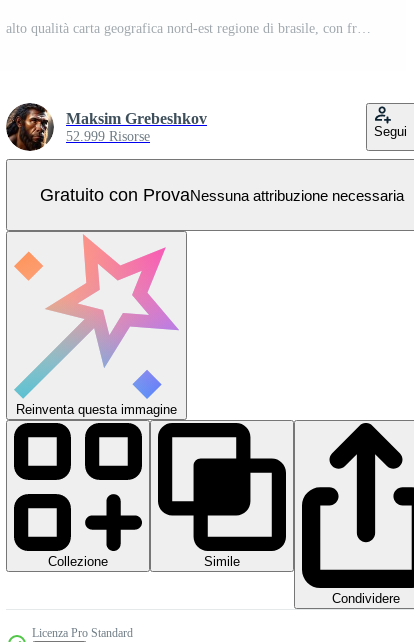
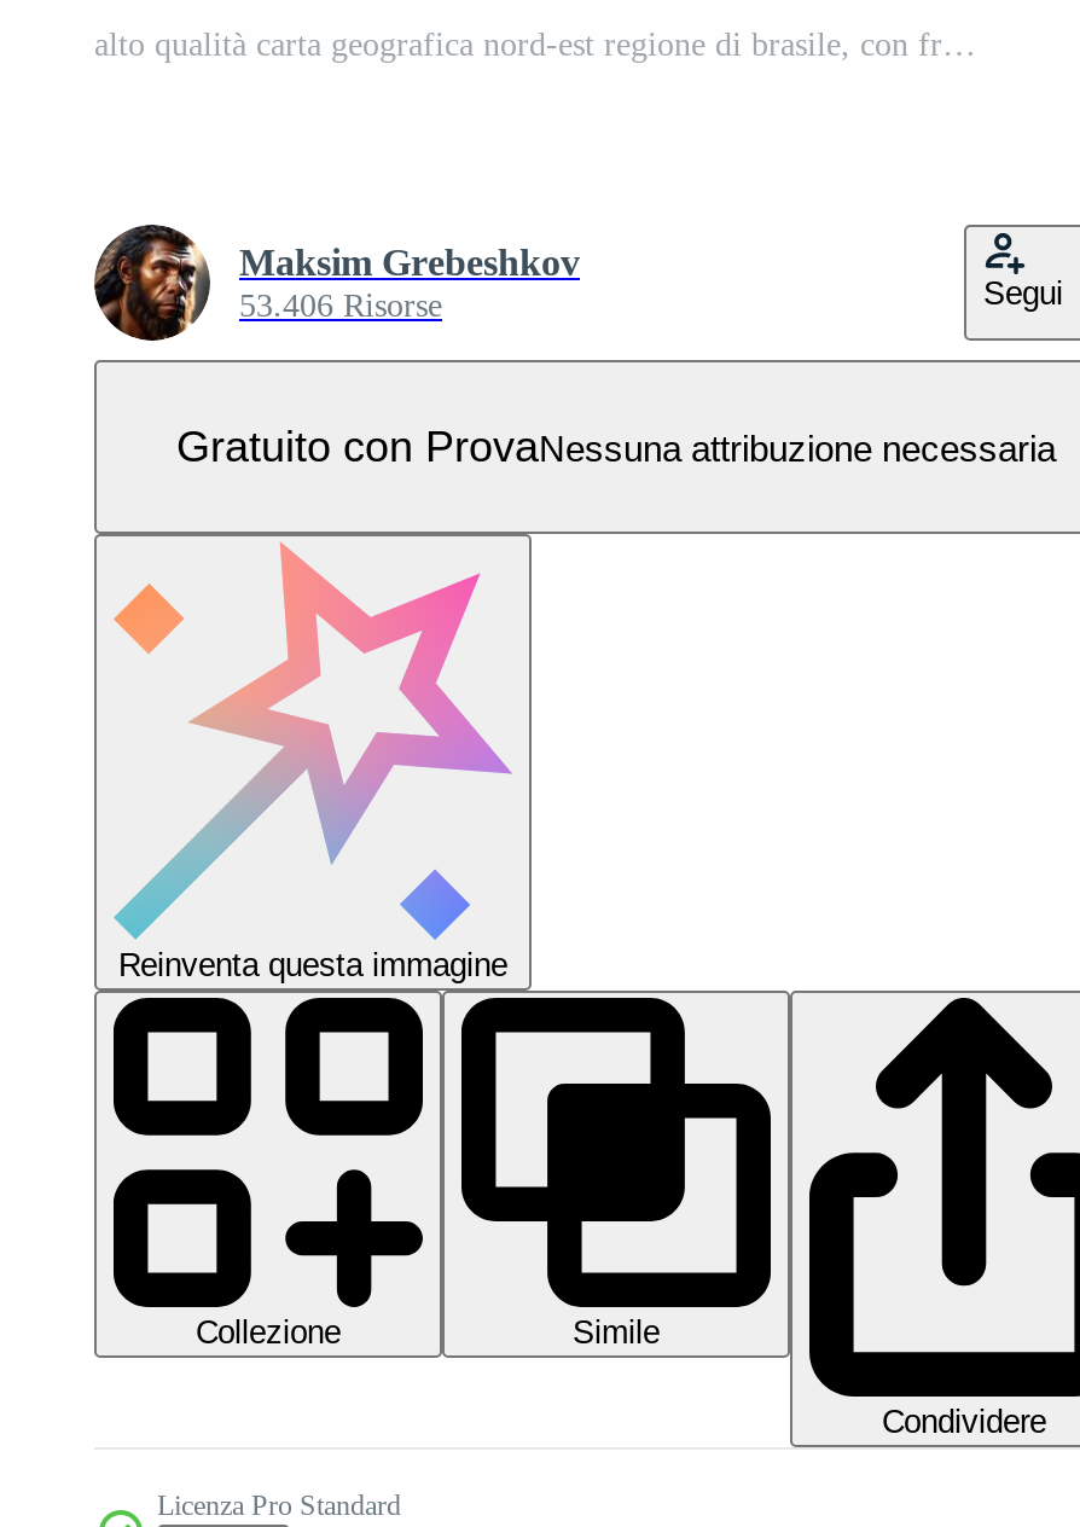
[66,129,150,144] 52.999 Risorse -> [239,288,442,324] 53.406 Risorse

